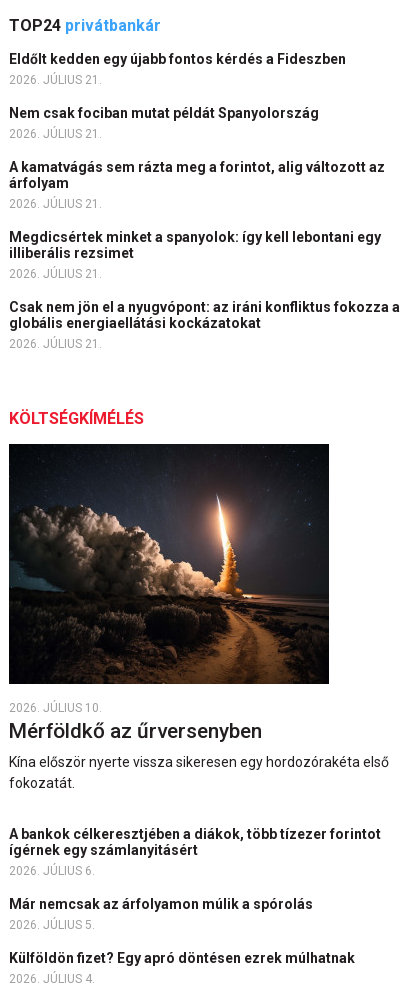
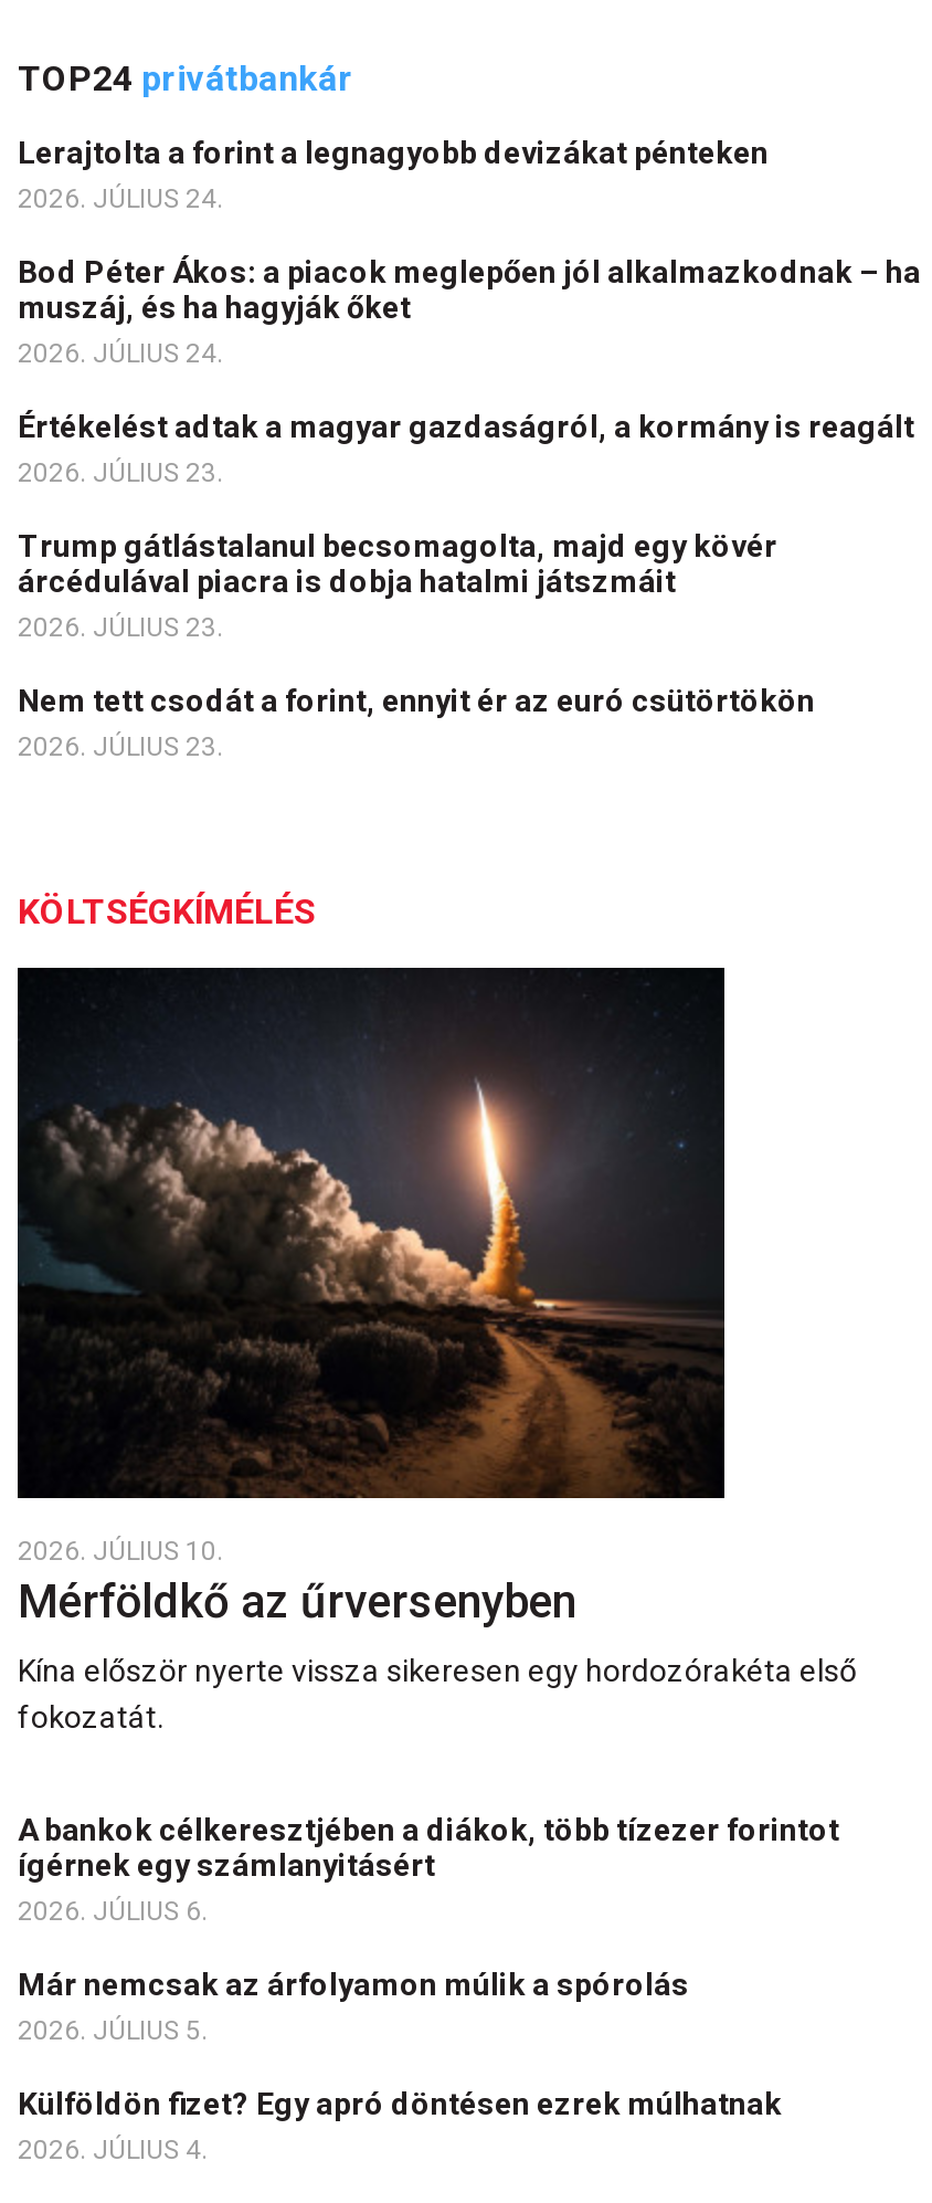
[9,51,352,87] Eldőlt kedden egy újabb fontos kérdés a Fideszben | 2026. JÚLIUS 21. -> [18,135,775,214] Lerajtolta a forint a legnagyobb devizákat pénteken | 2026. JÚLIUS 24.
[9,105,322,141] Nem csak fociban mutat példát Spanyolország | 2026. JÚLIUS 21. -> [18,254,921,369] Bod Péter Ákos: a piacok meglepően jól alkalmazkodnak – ha | muszáj, és ha hagyják őket | 2026. JÚLIUS 24.
[9,159,385,211] A kamatvágás sem rázta meg a forintot, alig változott az | árfolyam | 2026. JÚLIUS 21. -> [18,409,921,488] Értékelést adtak a magyar gazdaságról, a kormány is reagált | 2026. JÚLIUS 23.
[9,229,381,281] Megdicsértek minket a spanyolok: így kell lebontani egy | illiberális rezsimet | 2026. JÚLIUS 21. -> [18,528,777,643] Trump gátlástalanul becsomagolta, majd egy kövér | árcédulával piacra is dobja hatalmi játszmáit | 2026. JÚLIUS 23.
[9,299,400,351] Csak nem jön el a nyugvópont: az iráni konfliktus fokozza a | globális energiaellátási kockázatokat | 2026. JÚLIUS 21. -> [18,683,822,762] Nem tett csodát a forint, ennyit ér az euró csütörtökön | 2026. JÚLIUS 23.

